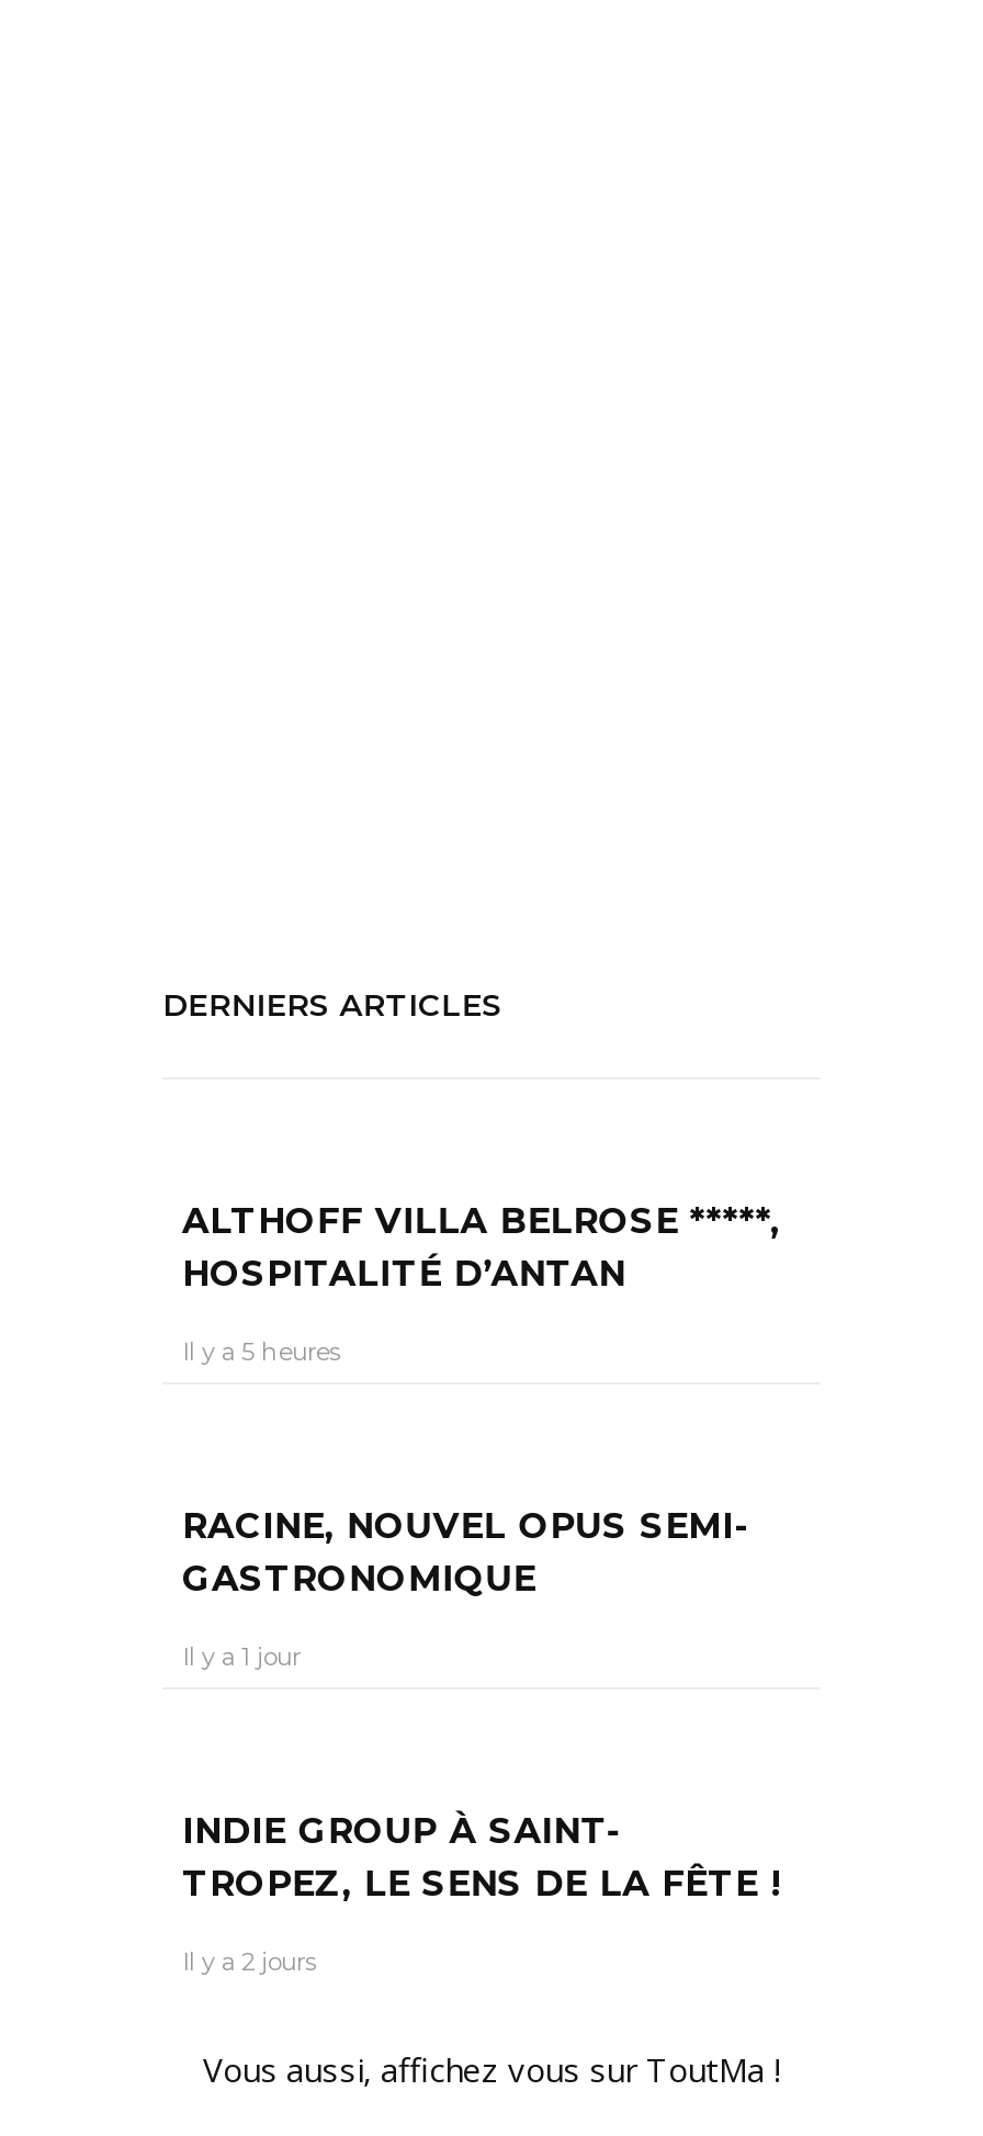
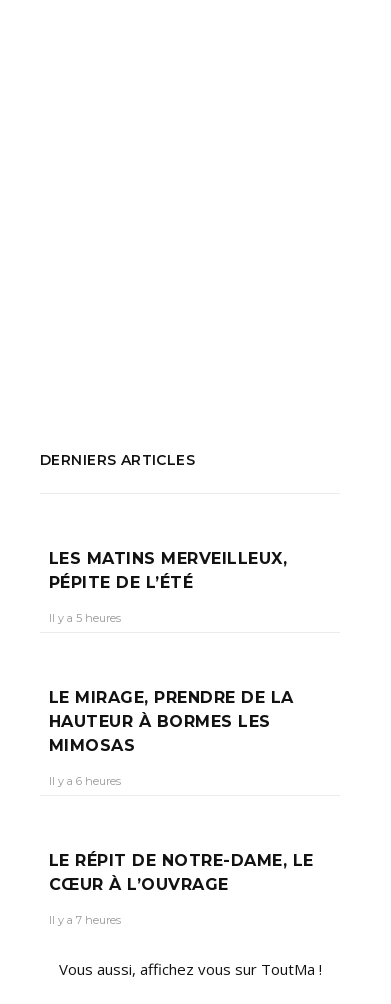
[182,1201,780,1296] ALTHOFF VILLA BELROSE *****, | HOSPITALITÉ D’ANTAN -> [49,549,287,592] LES MATINS MERVEILLEUX, | PÉPITE DE L’ÉTÉ
[182,1506,750,1601] RACINE, NOUVEL OPUS SEMI- | GASTRONOMIQUE -> [49,688,293,755] LE MIRAGE, PRENDRE DE LA | HAUTEUR À BORMES LES | MIMOSAS
[182,1642,301,1673] Il y a 1 jour -> [49,774,121,788] Il y a 6 heures
[182,1811,782,1906] INDIE GROUP À SAINT- | TROPEZ, LE SENS DE LA FÊTE ! -> [49,851,313,894] LE RÉPIT DE NOTRE-DAME, LE | CŒUR À L’OUVRAGE
[182,1947,316,1978] Il y a 2 jours -> [49,913,121,927] Il y a 7 heures

